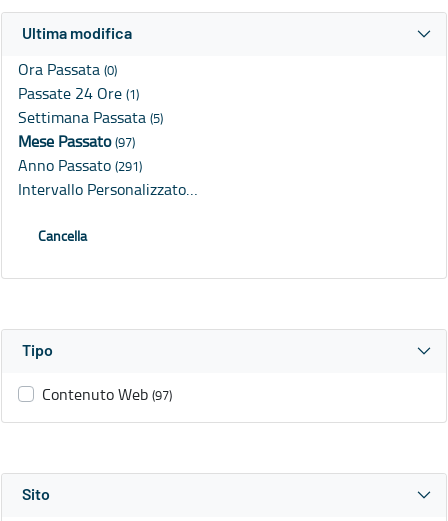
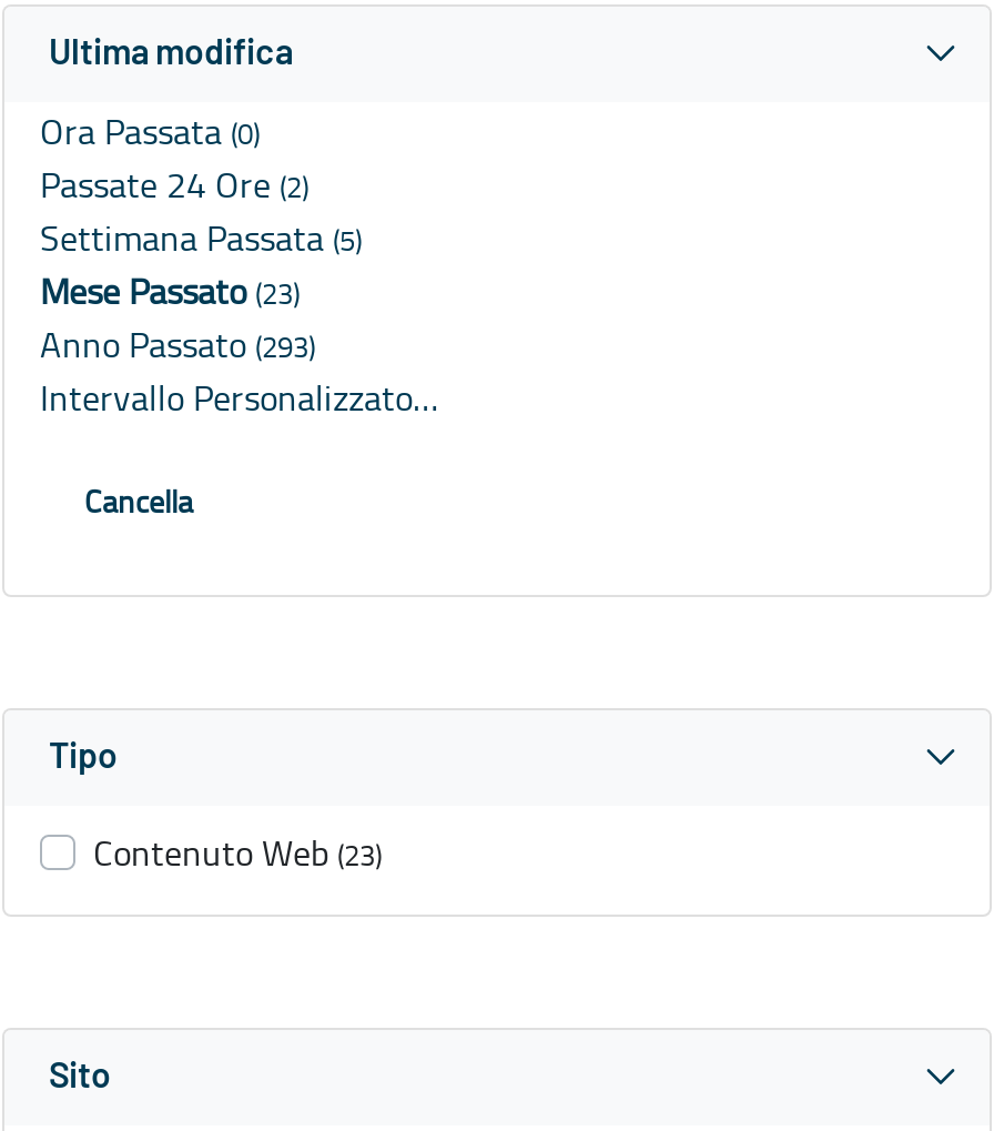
[18,82,139,104] Passate 24 Ore (1) -> [40,160,308,209] Passate 24 Ore (2)
[18,130,135,152] Mese Passato (97) -> [40,267,300,316] Mese Passato (23)
[18,154,142,176] Anno Passato (291) -> [40,320,315,369] Anno Passato (293)
[42,383,172,405] Contenuto Web (97) -> [93,829,382,877] Contenuto Web (23)

